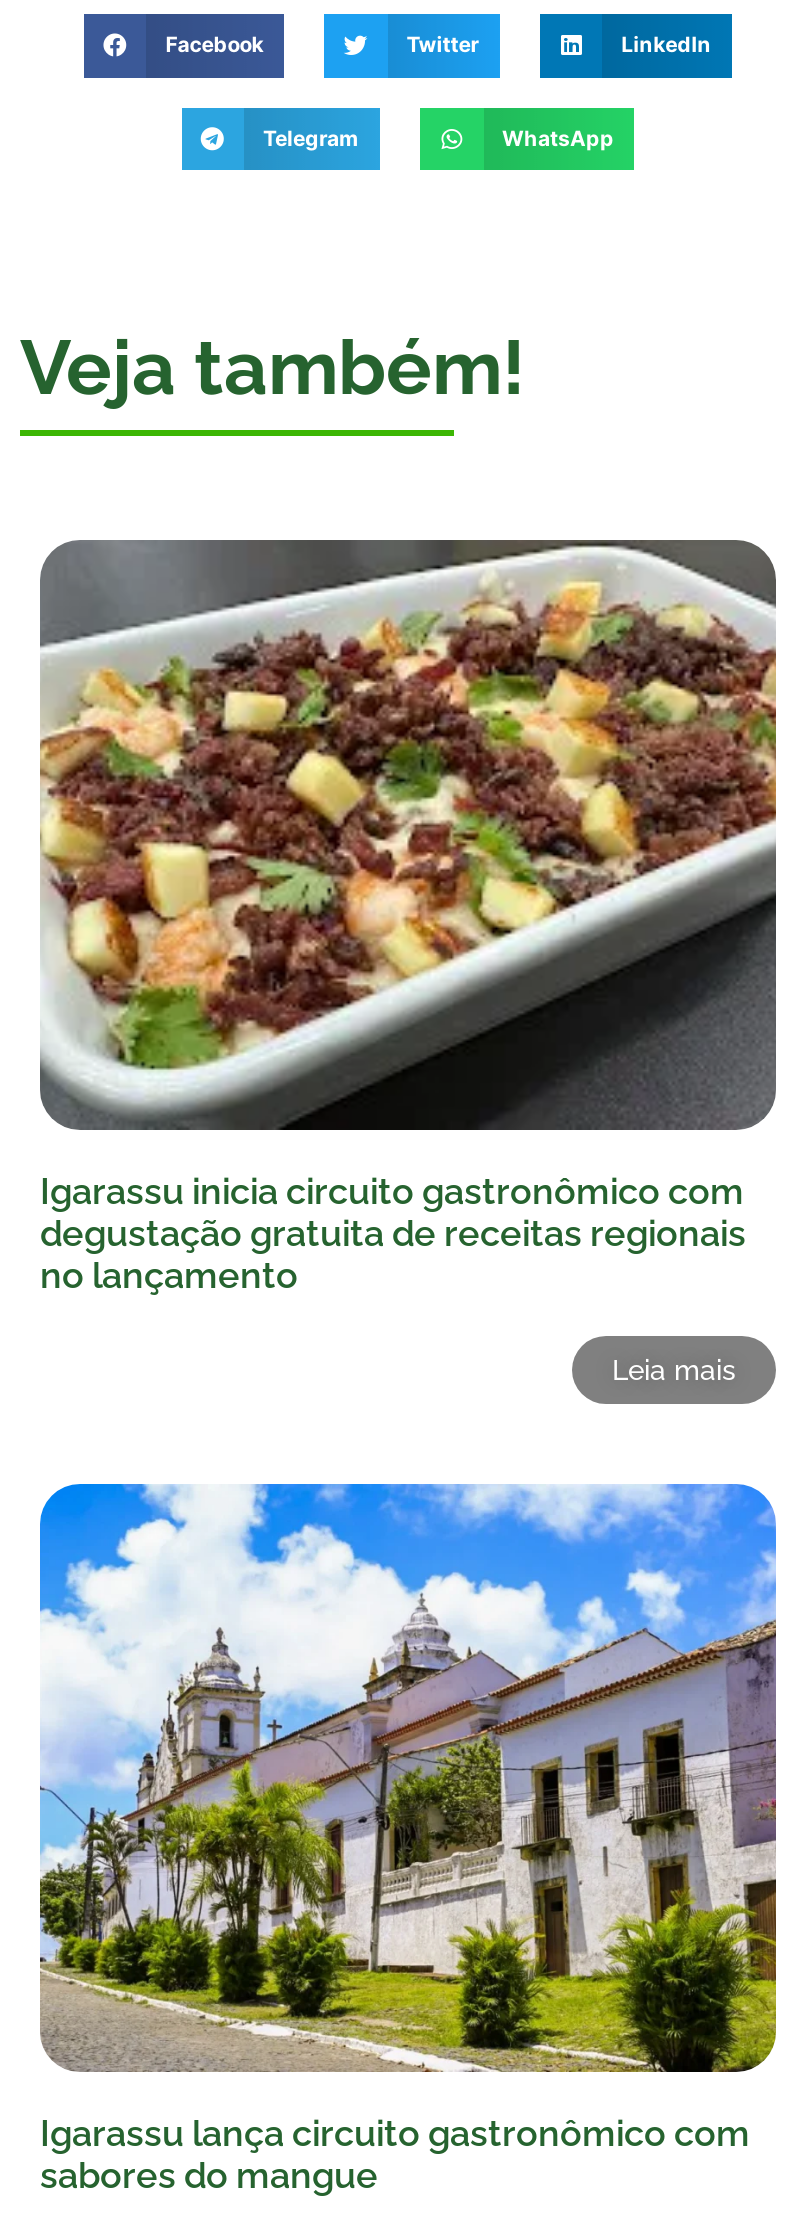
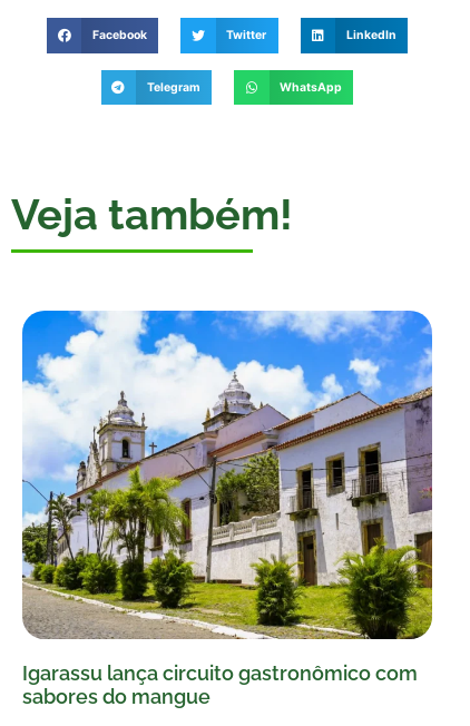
[38,538,778,1385] [image] | Igarassu inicia circuito gastronômico com | degustação gratuita de receitas regionais | no lançamento | Leia mais -> none

